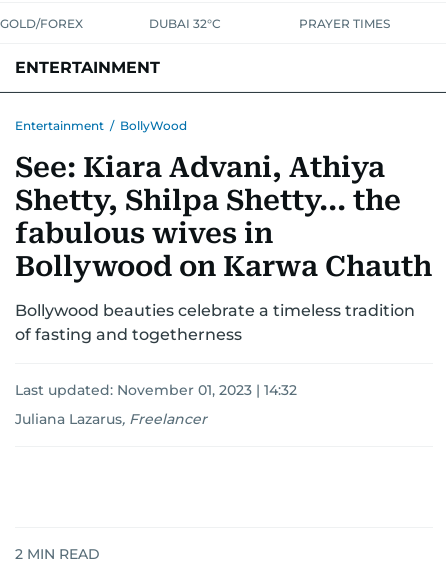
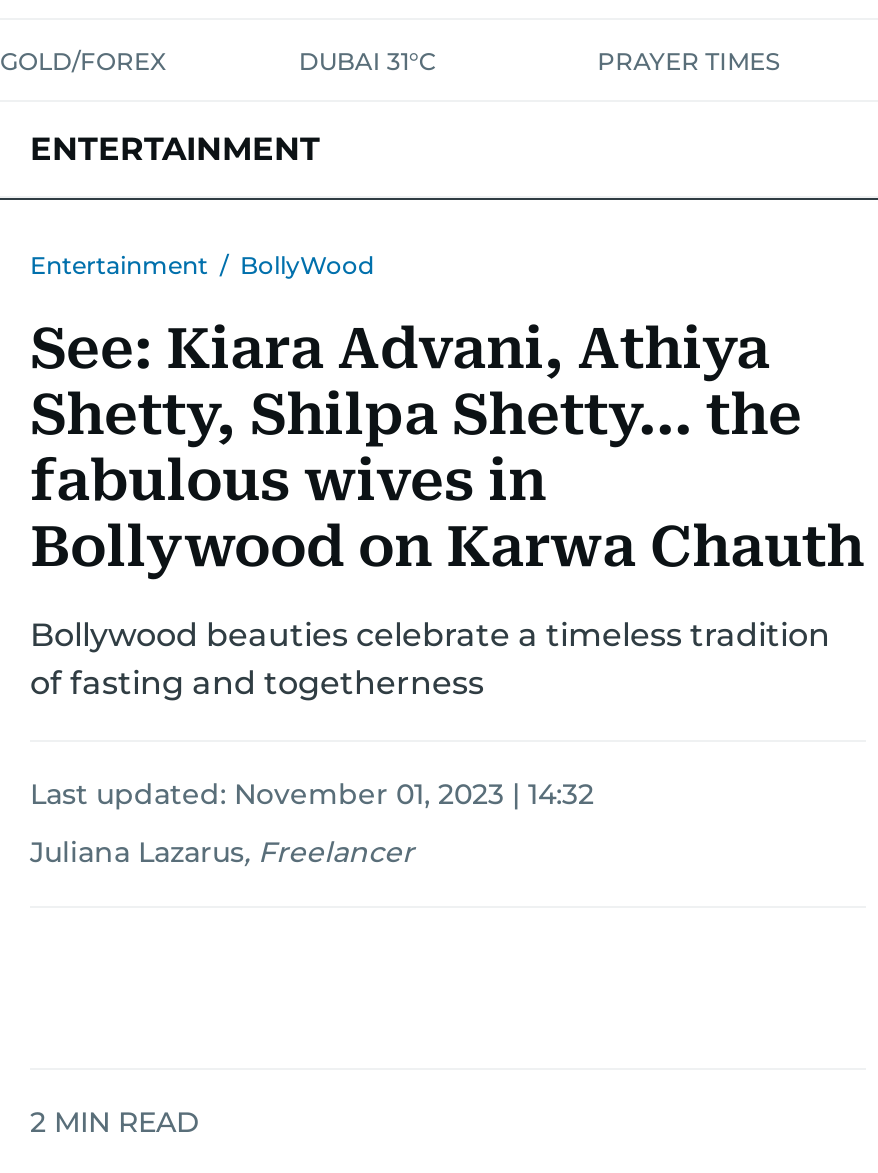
[149,16,221,31] DUBAI 32°C -> [299,46,437,76] DUBAI 31°C

